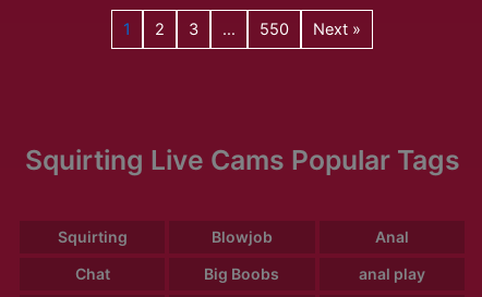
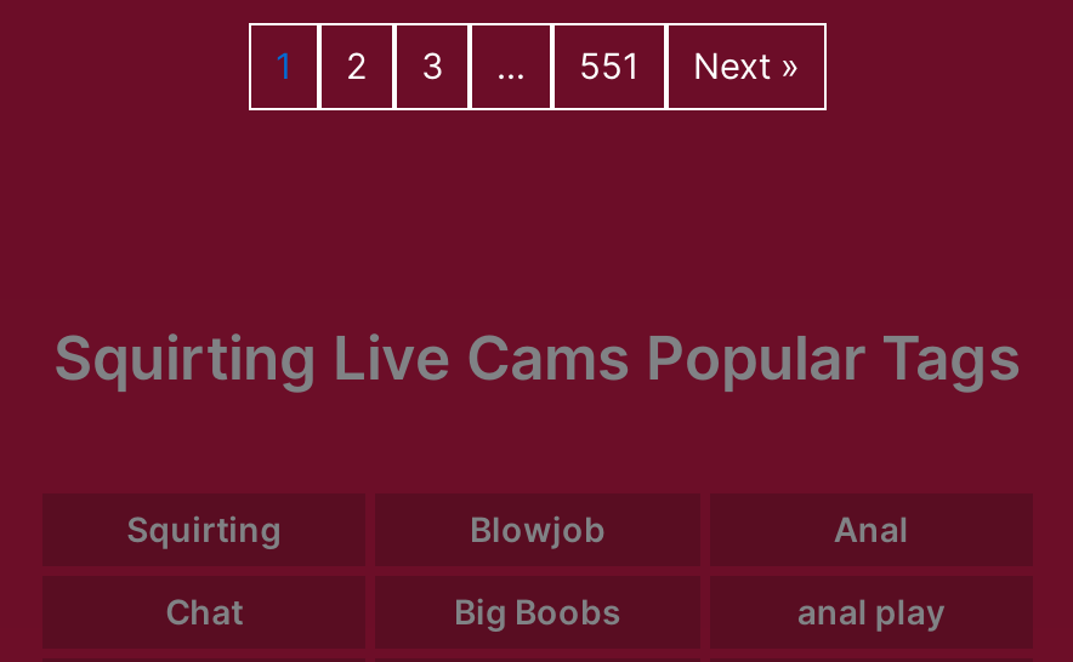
[260,20,289,39] 550 -> [579,45,640,89] 551

